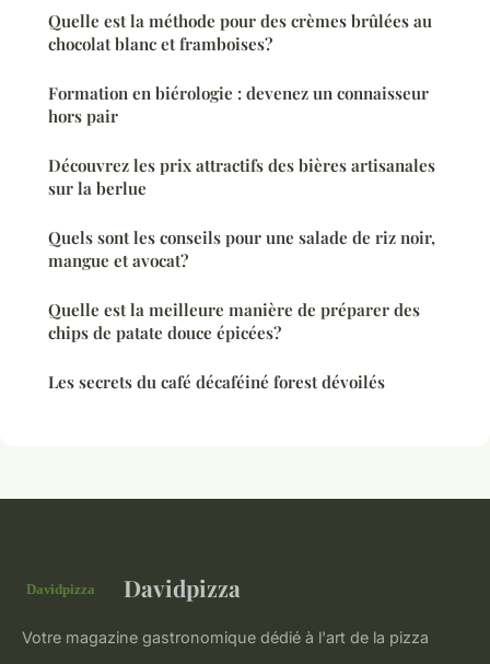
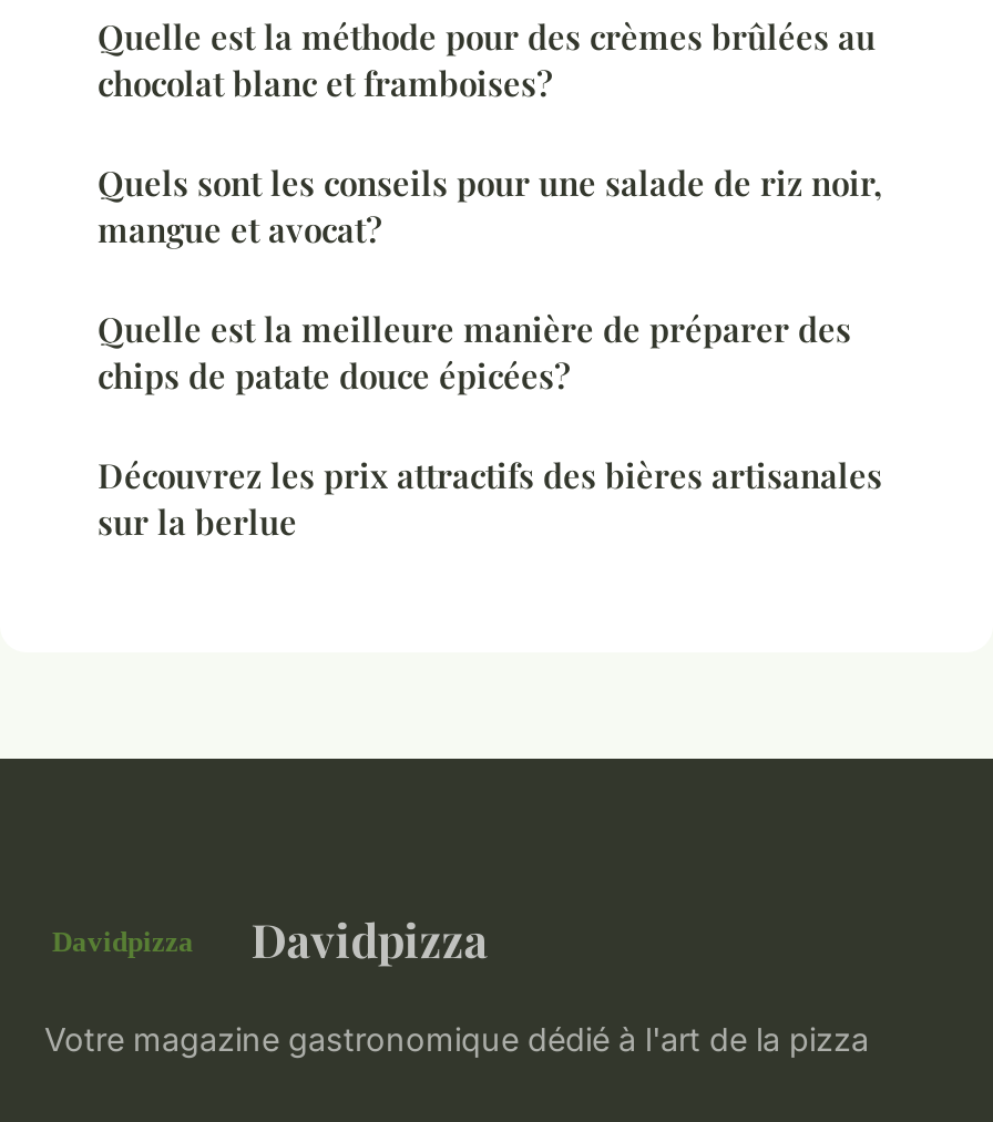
[48,82,429,127] Formation en biérologie : devenez un connaisseur | hors pair -> none
moved [48,154,435,199] -> [98,453,882,544]: Découvrez les prix attractifs des bières artisanales | sur la berlue
moved [48,226,435,343] -> [98,161,882,398]: Quels sont les conseils pour une salade de riz noir, | mangue et avocat? | Quelle est la meilleure manière de préparer des | chips de patate douce épicées?
[48,371,385,393] Les secrets du café décaféiné forest dévoilés -> none

